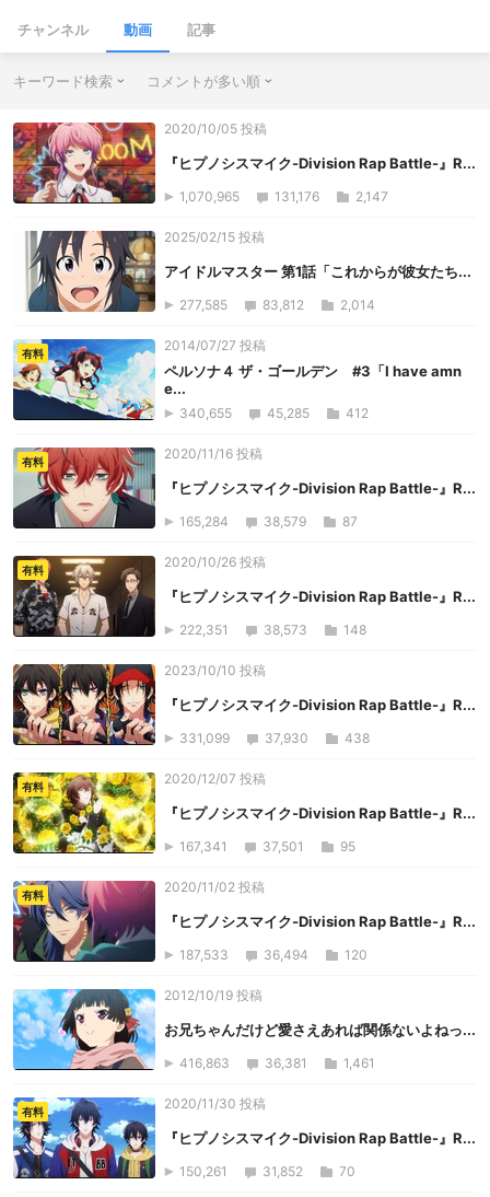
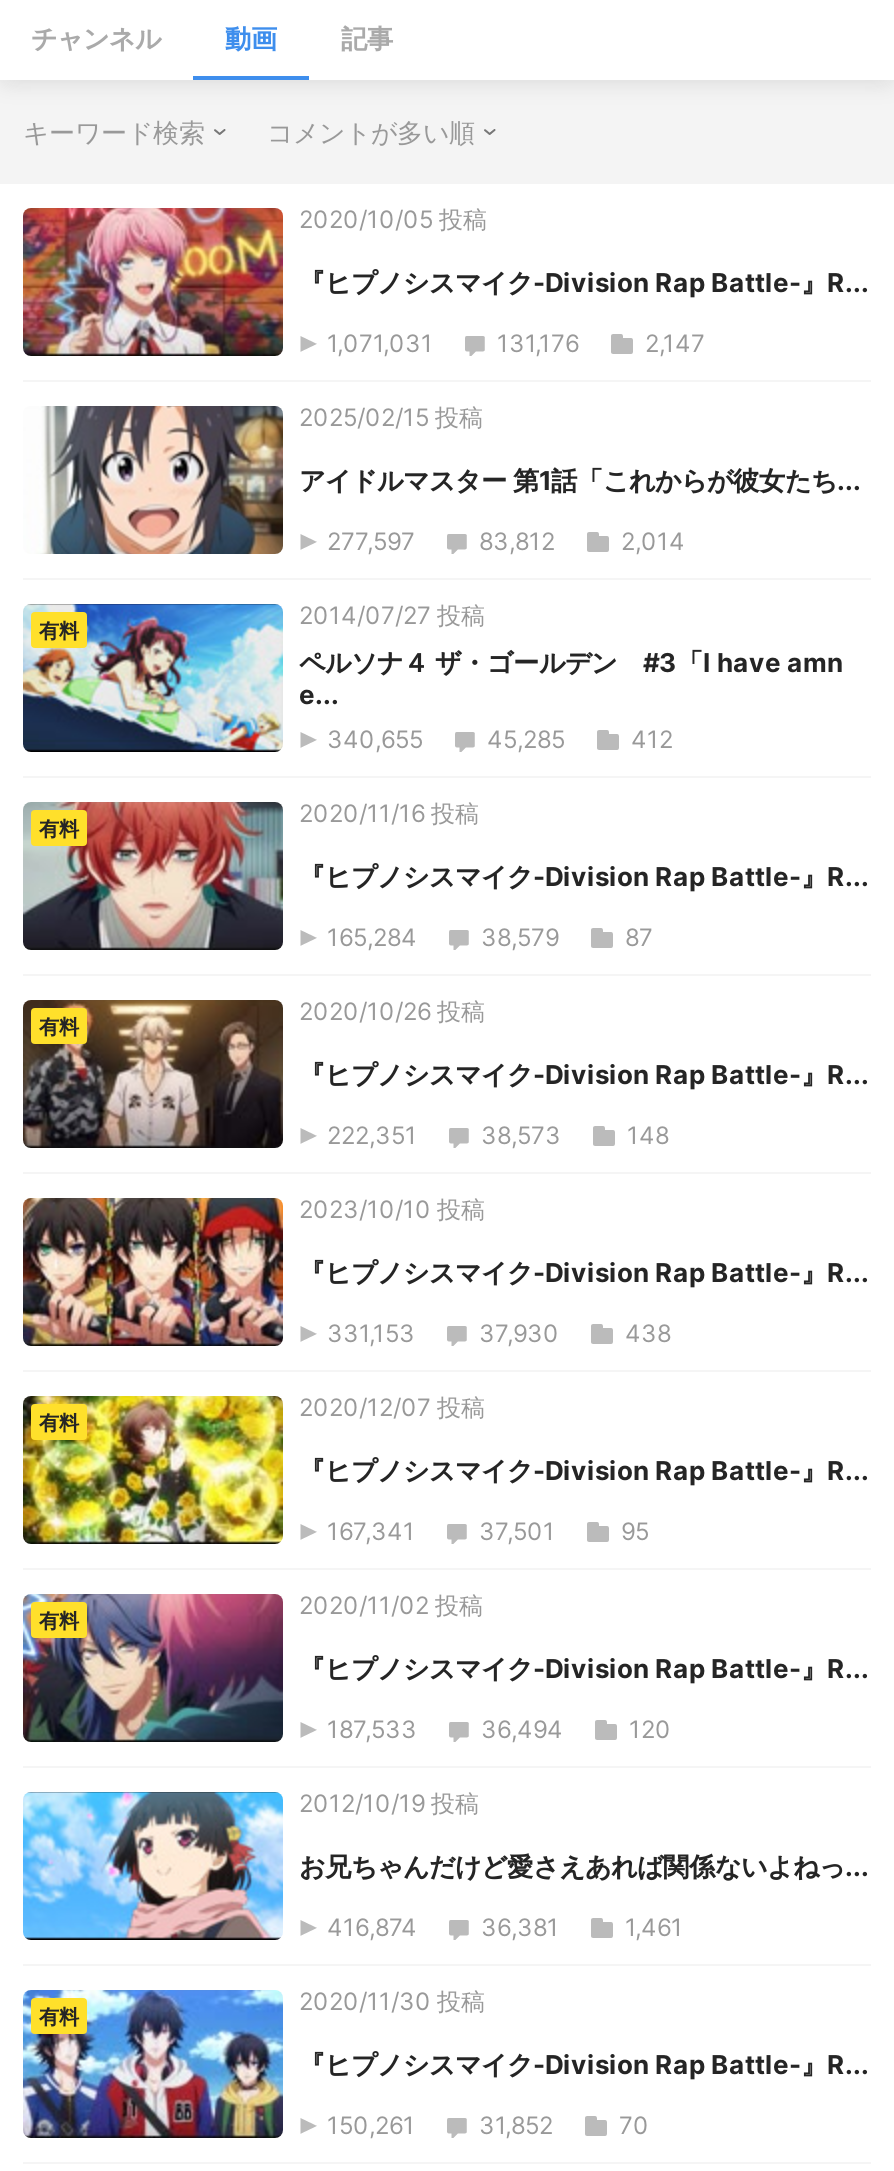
[179,188,240,205] 1,070,965 -> [327,328,433,358] 1,071,031
[179,297,227,313] 277,585 -> [327,526,415,556] 277,597
[179,730,230,746] 331,099 -> [327,1318,415,1348] 331,153
[179,1055,230,1071] 416,863 -> [327,1912,417,1942] 416,874

